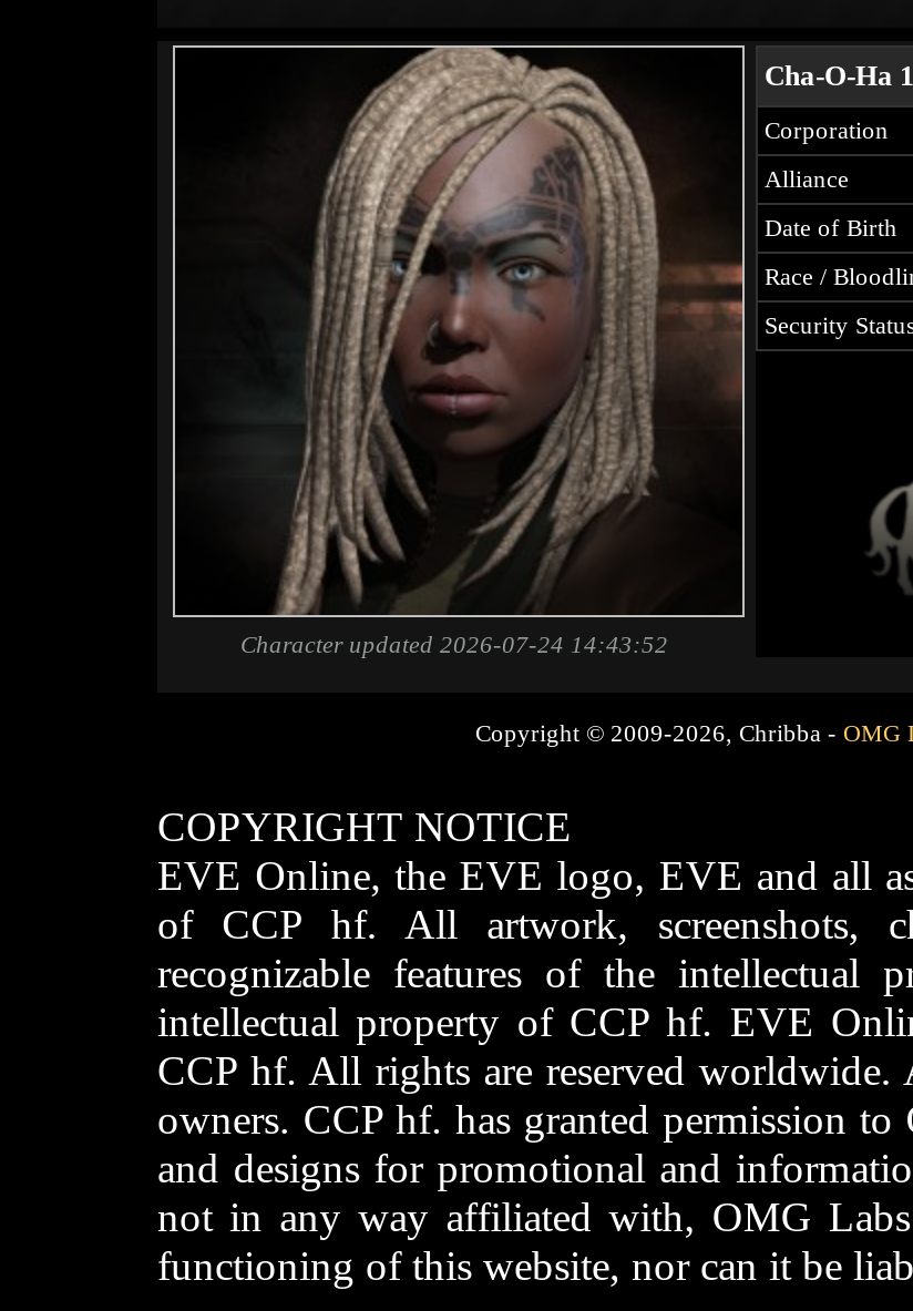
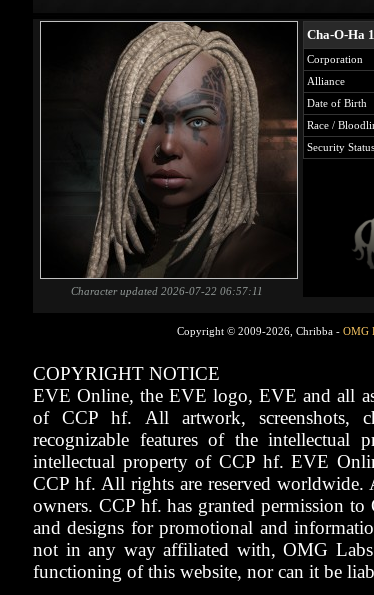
[240,631,668,657] Character updated 2026-07-24 14:43:52 -> [71,285,263,297] Character updated 2026-07-22 06:57:11

